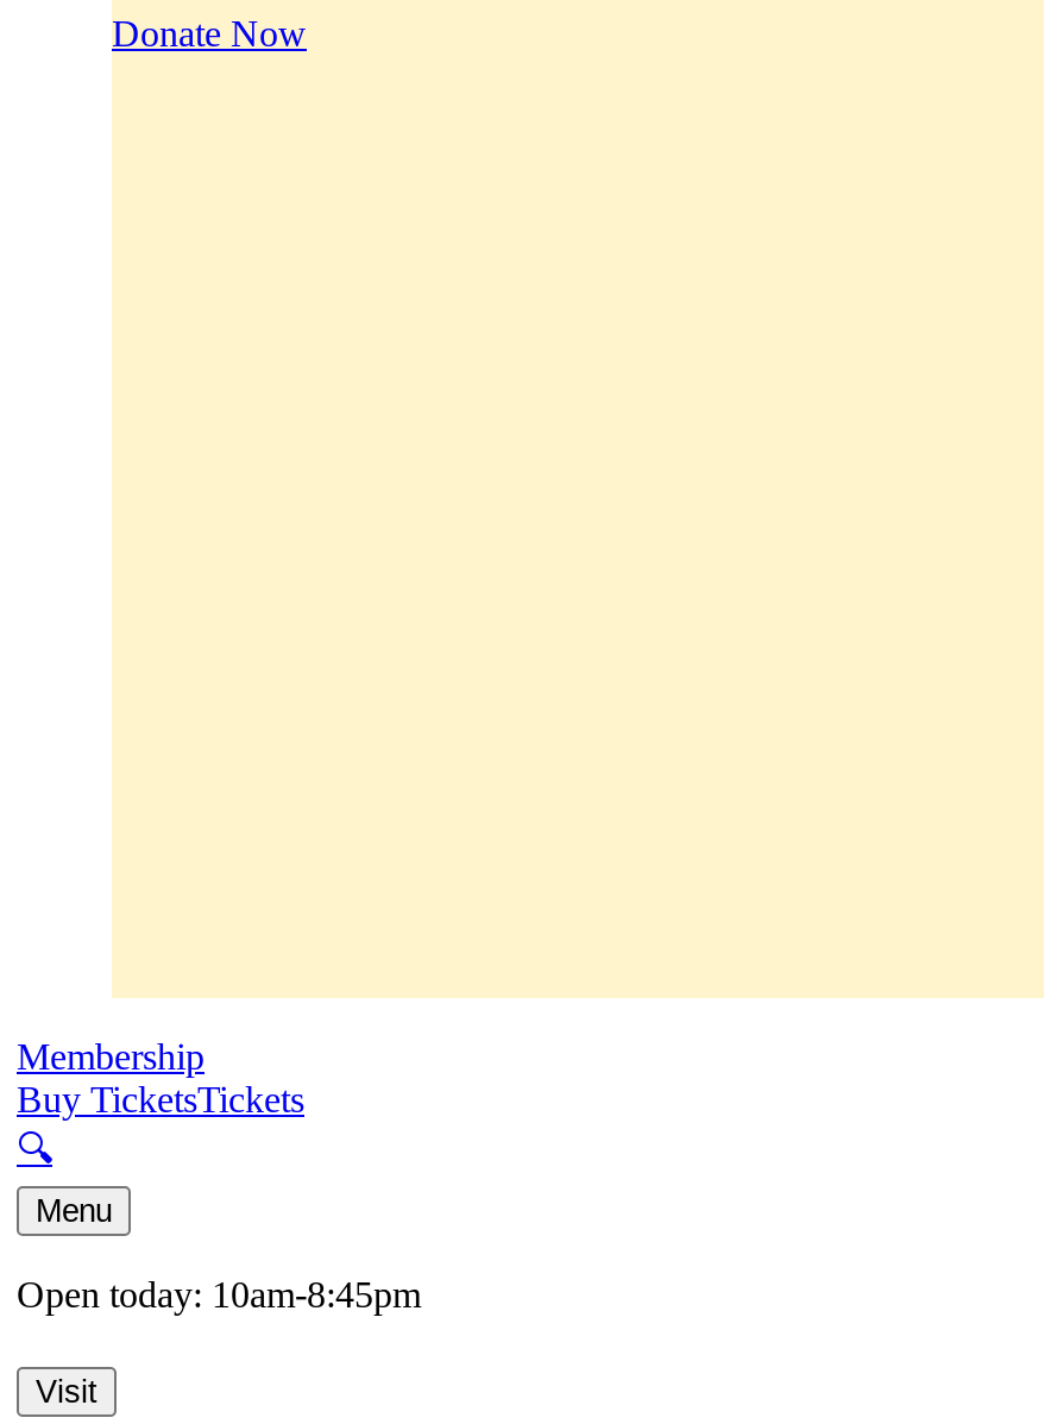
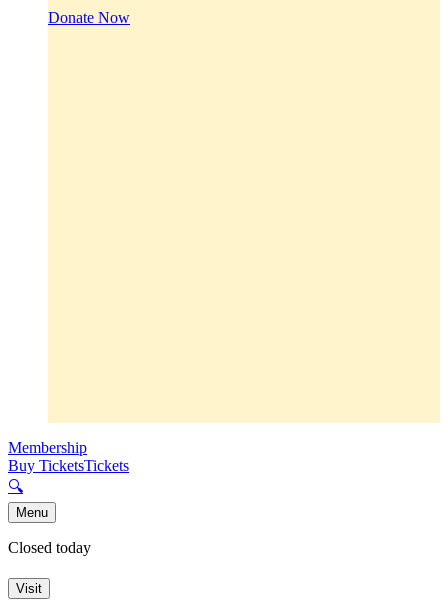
[17,1275,421,1315] Open today: 10am-8:45pm -> [8,539,91,556] Closed today

